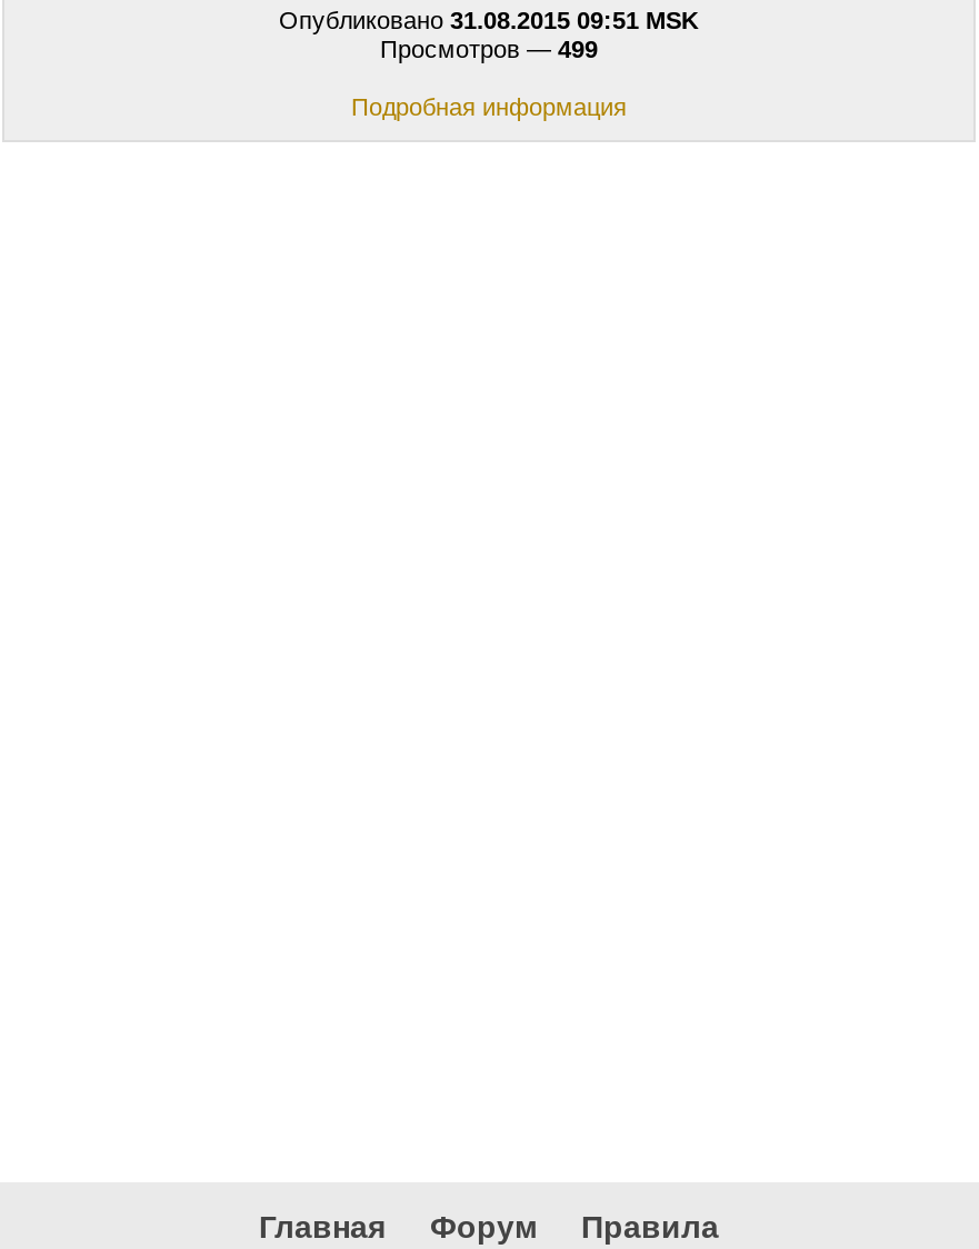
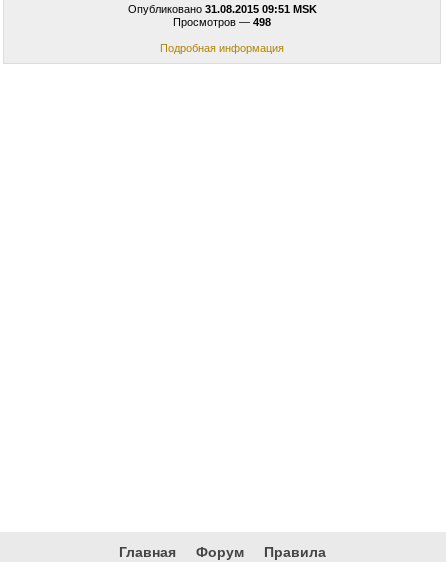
[380,36,598,62] Просмотров — 499 -> [173,16,271,28] Просмотров — 498

